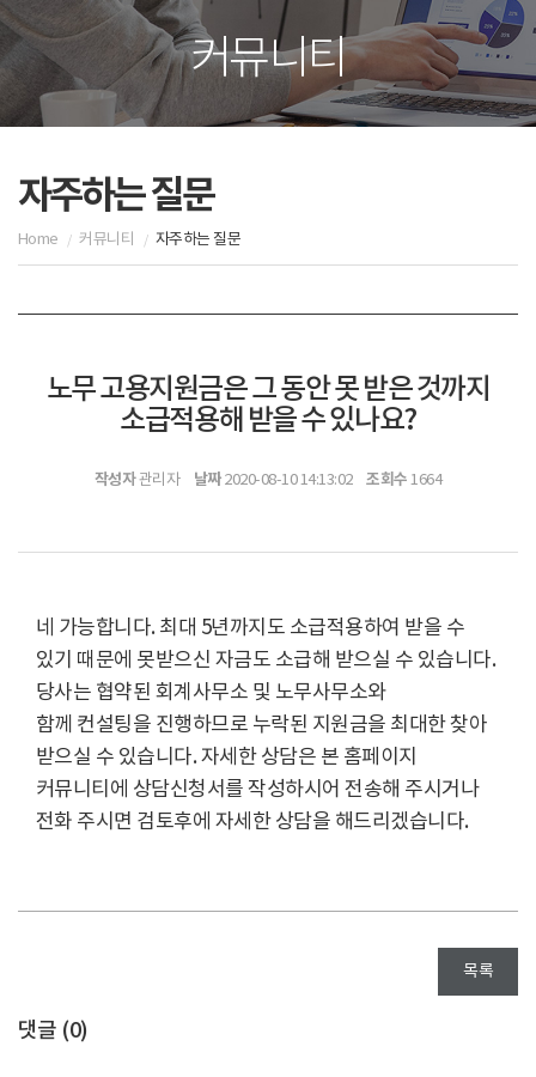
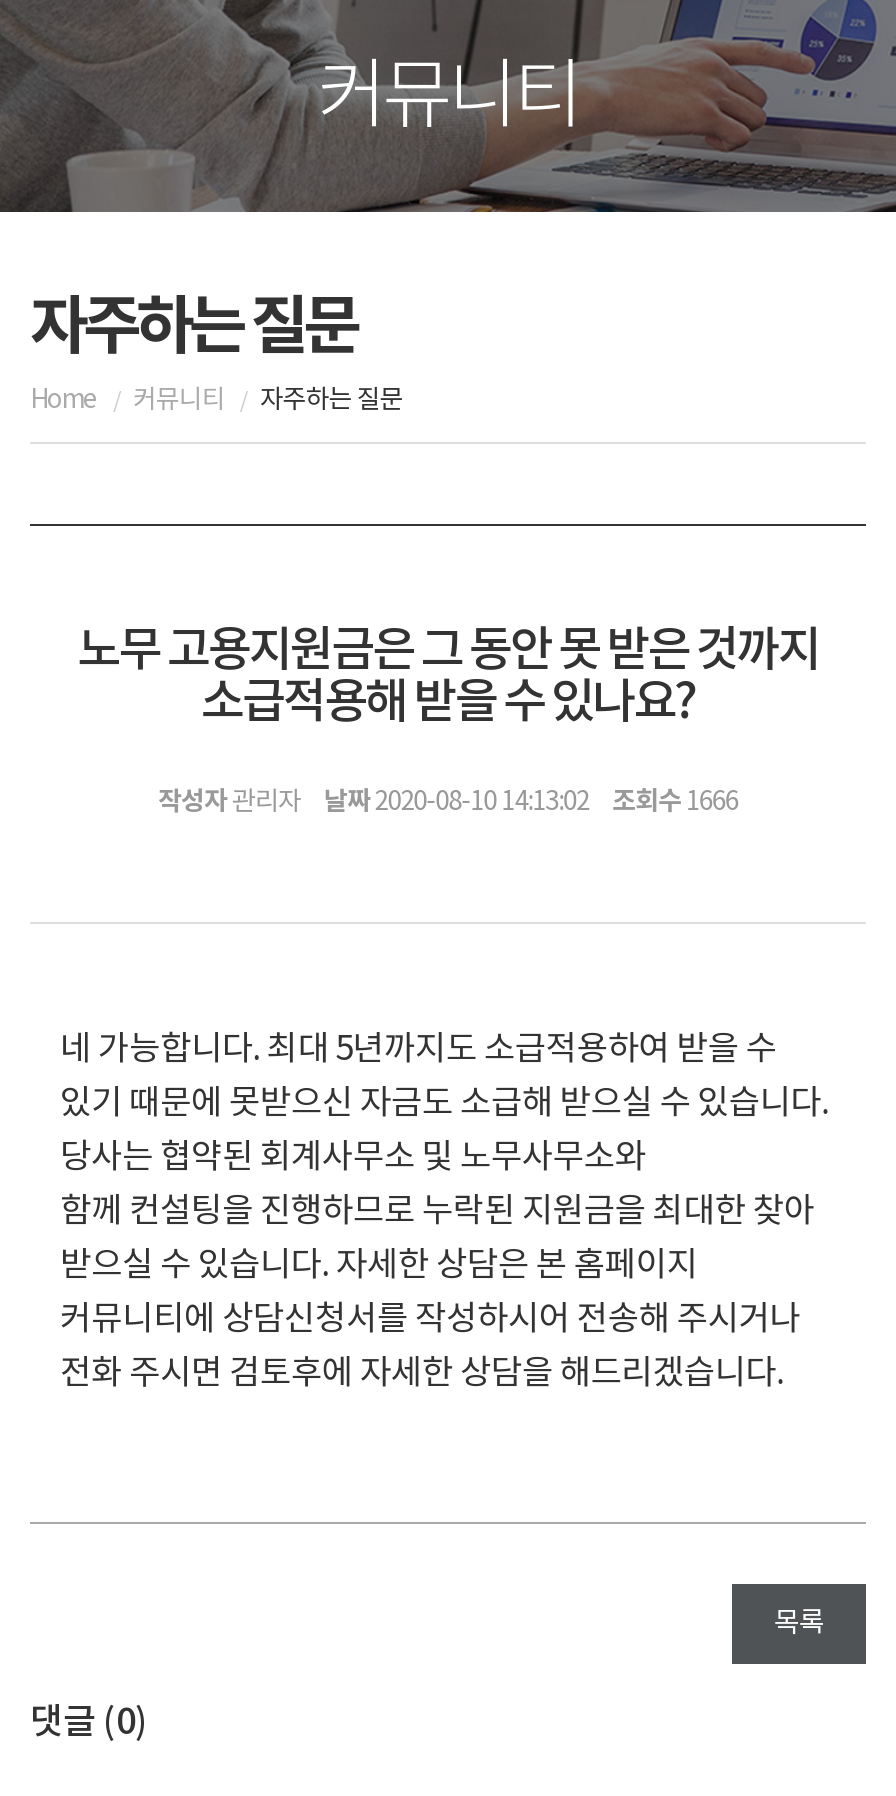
[94,470,442,489] 작성자관리자 날짜2020-08-10 14:13:02 조회수 1664 -> [158,786,738,818] 작성자관리자 날짜2020-08-10 14:13:02 조회수 1666

